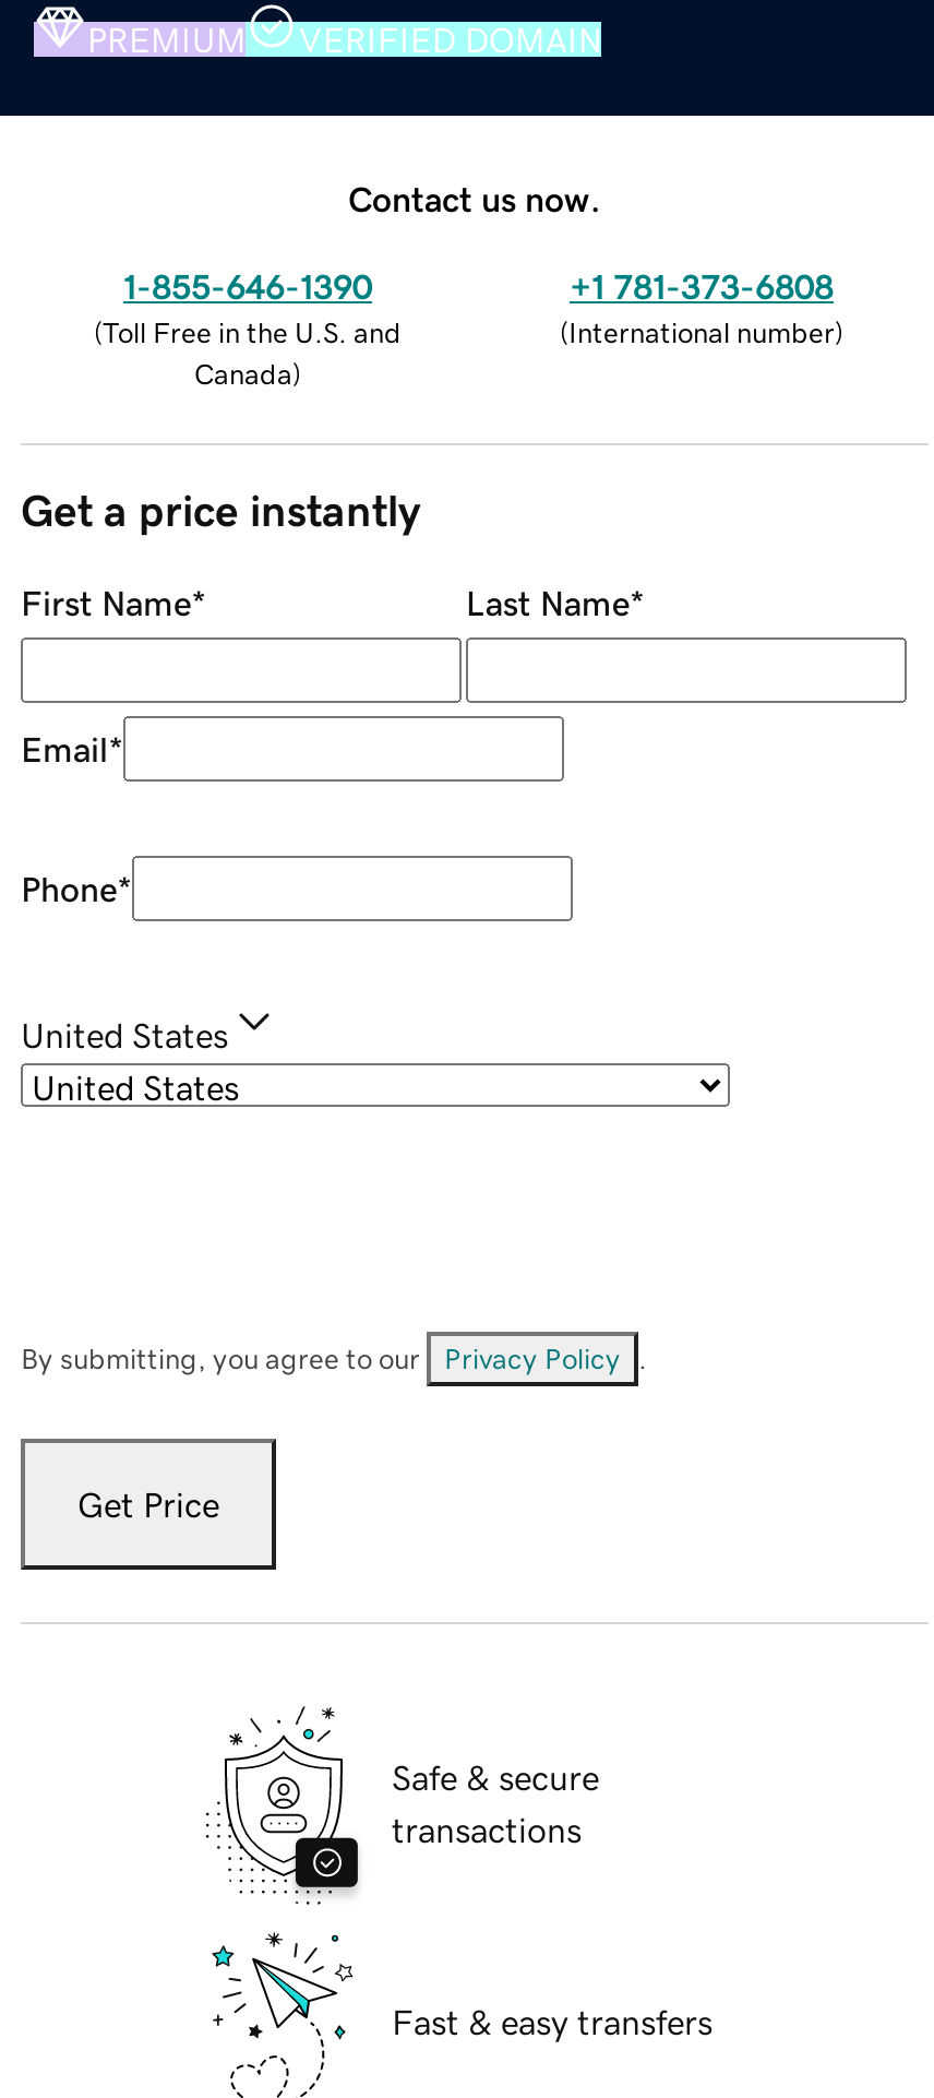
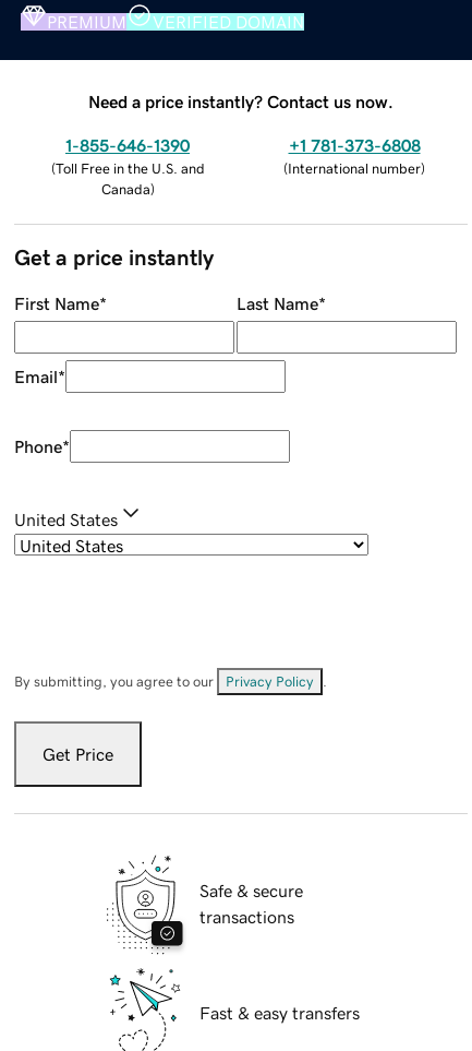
[348,180,601,215] Contact us now. -> [88,92,394,110] Need a price instantly? Contact us now.

